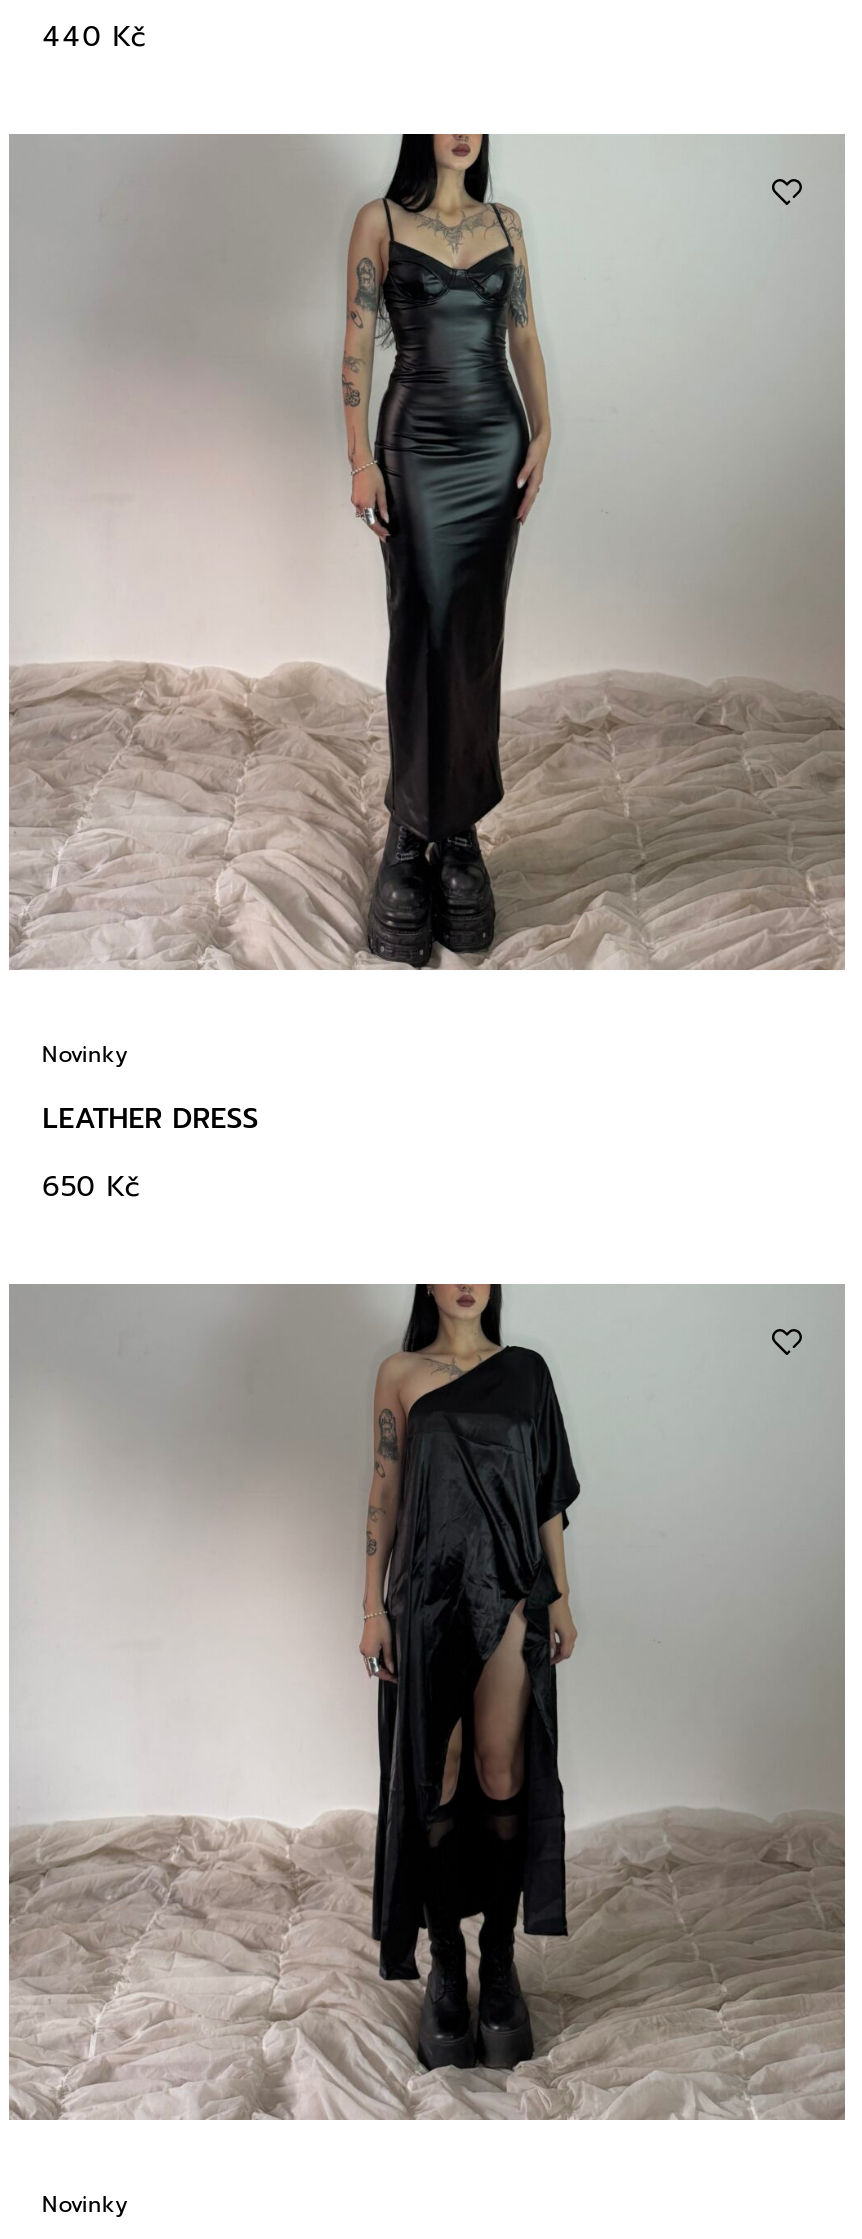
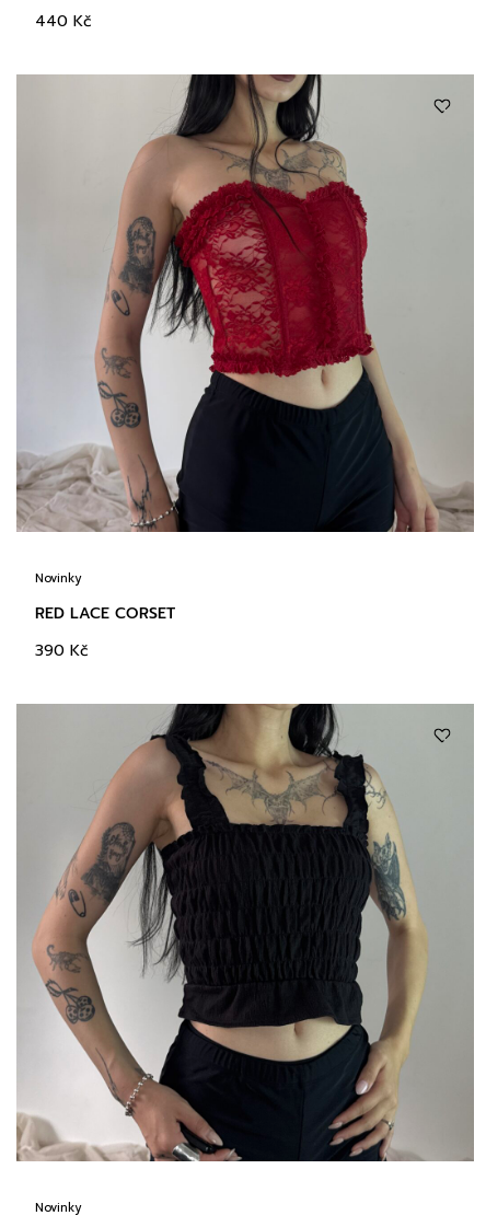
[9,132,843,970] [image] -> [16,73,473,533] [image]
[43,1097,259,1139] LEATHER DRESS -> [35,601,175,624] RED LACE CORSET
[43,1165,141,1207] 650 Kč -> [35,639,88,662] 390 Kč
[9,1282,843,2120] [image] -> [18,703,474,1162] [image]

